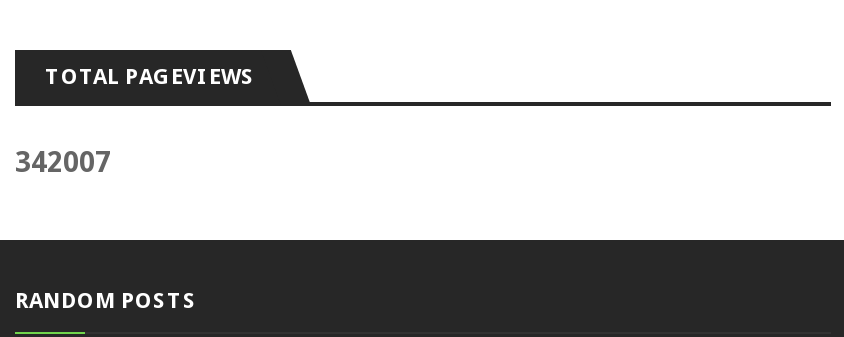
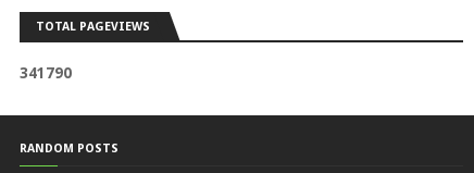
[15,146,111,178] 342007 -> [20,64,72,82] 341790

